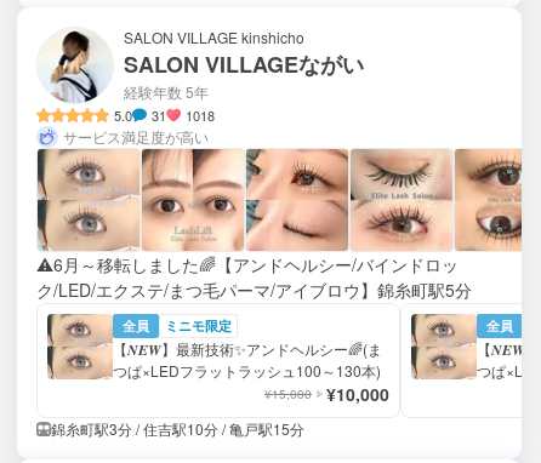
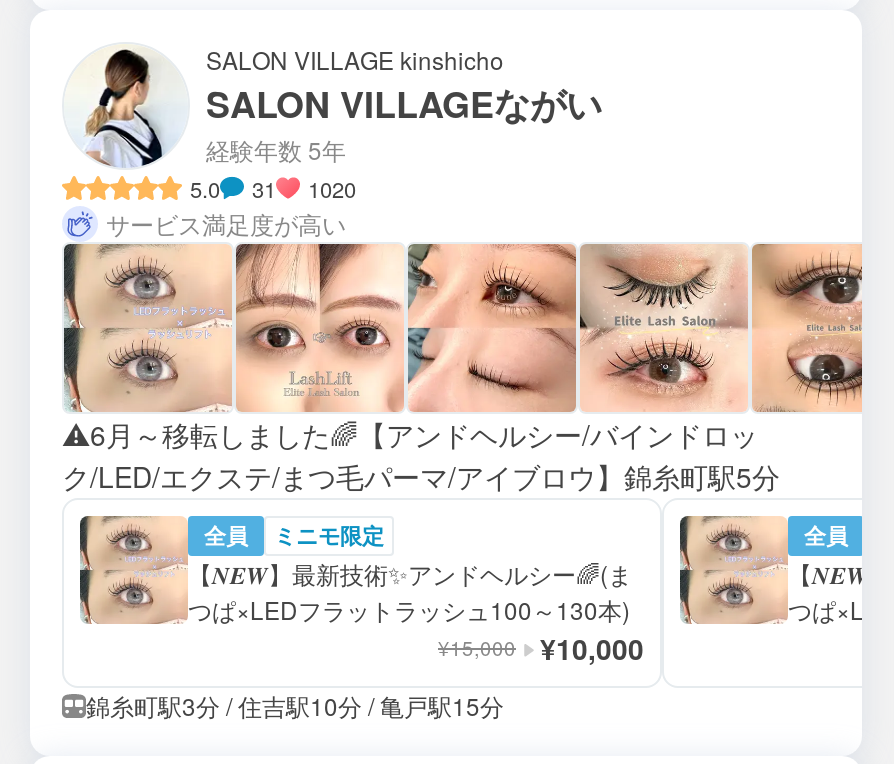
[114,105,215,124] 5.0 31 1018 -> [190,173,356,205] 5.0 31 1020

